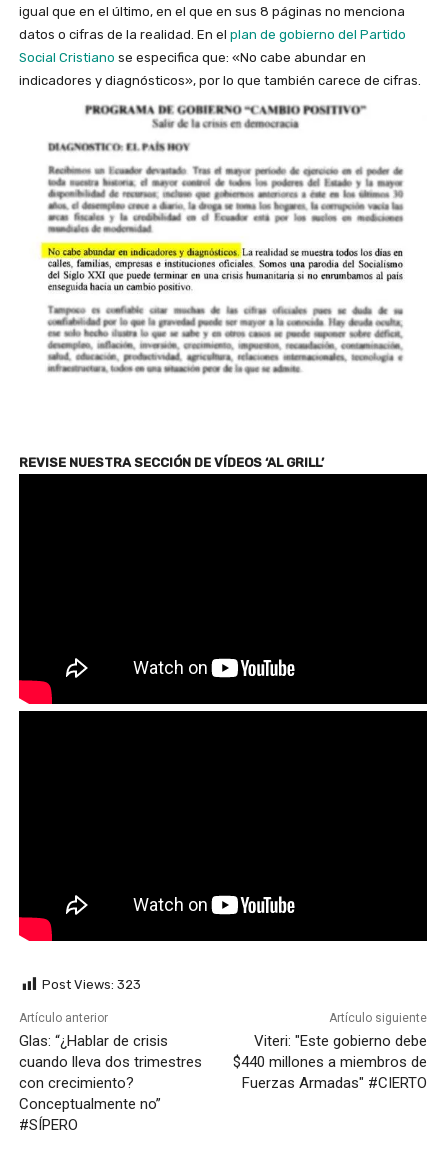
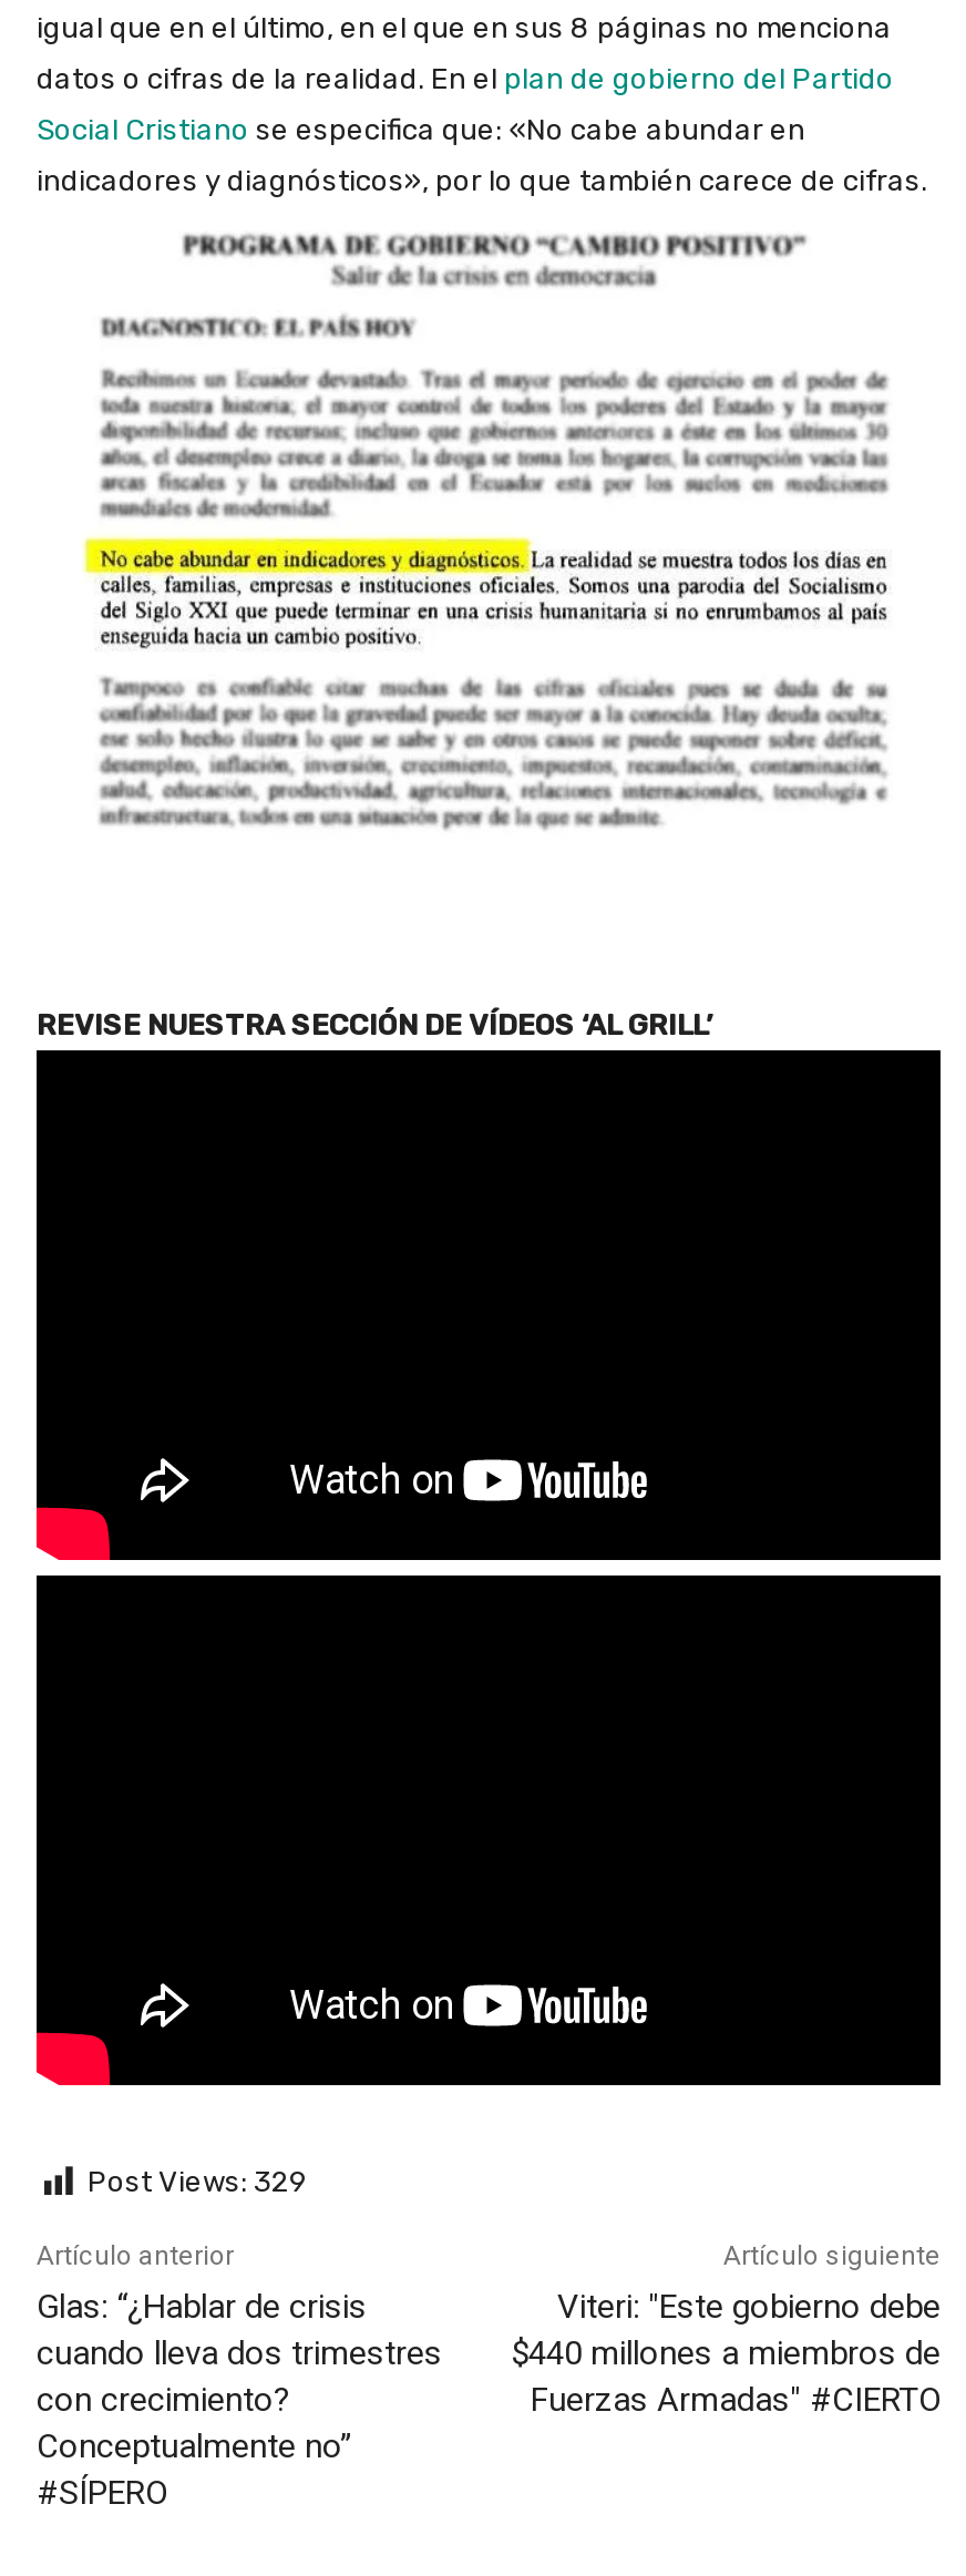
[42,977,141,992] Post Views: 323 -> [88,2165,307,2198] Post Views: 329

